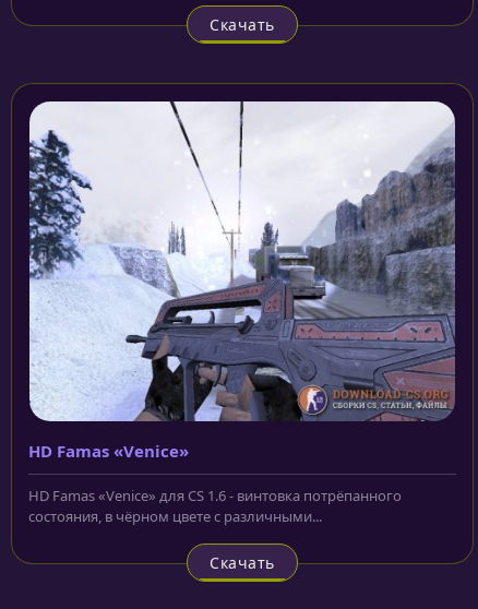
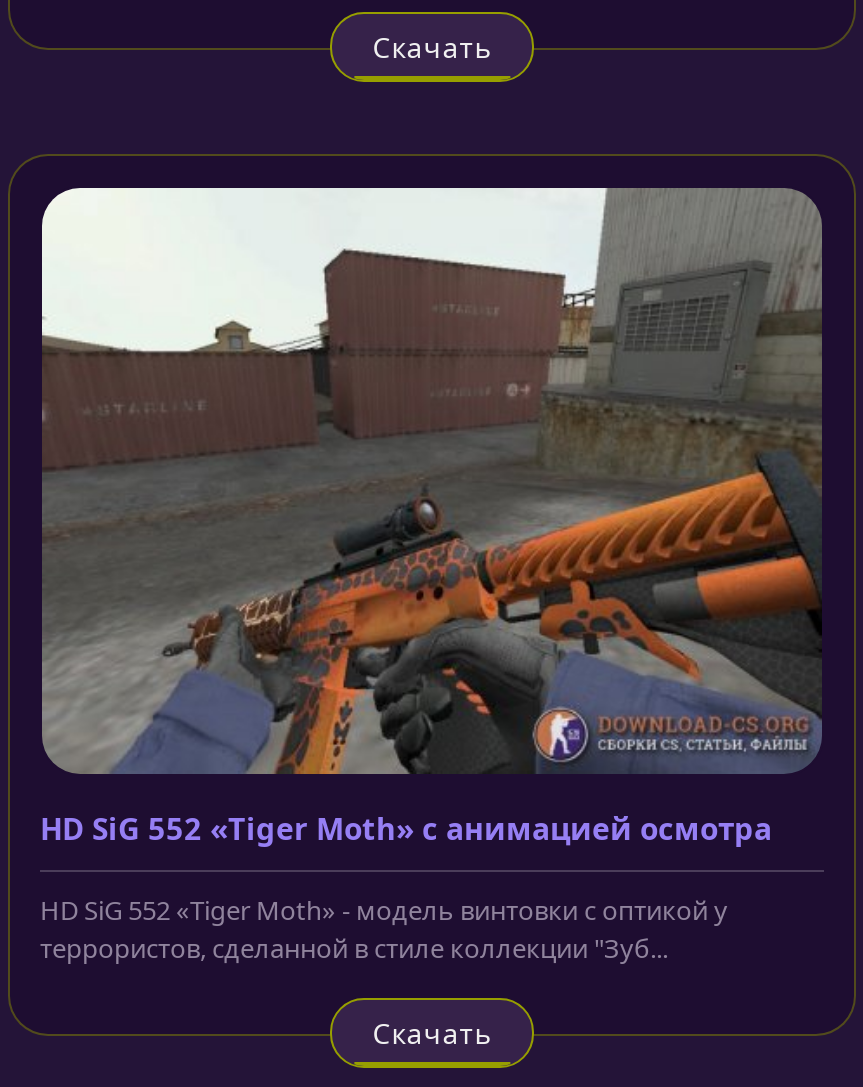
[28,101,456,461] [image] | HD Famas «Venice» -> [40,188,822,847] [image] | HD SiG 552 «Tiger Moth» с анимацией осмотра
[28,485,402,526] HD Famas «Venice» для CS 1.6 - винтовка потрёпанного | состояния, в чёрном цвете с различными... -> [40,891,728,965] HD SiG 552 «Tiger Moth» - модель винтовки с оптикой у | террористов, сделанной в стиле коллекции "Зуб...

